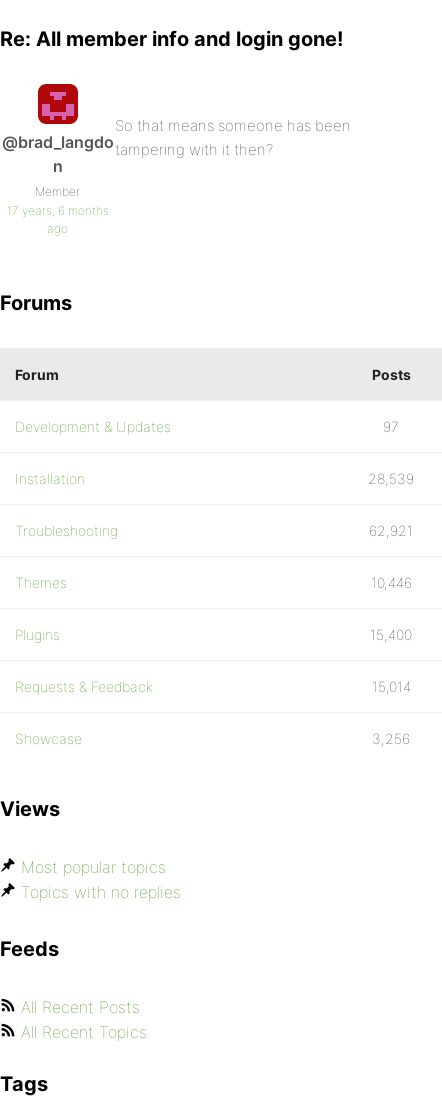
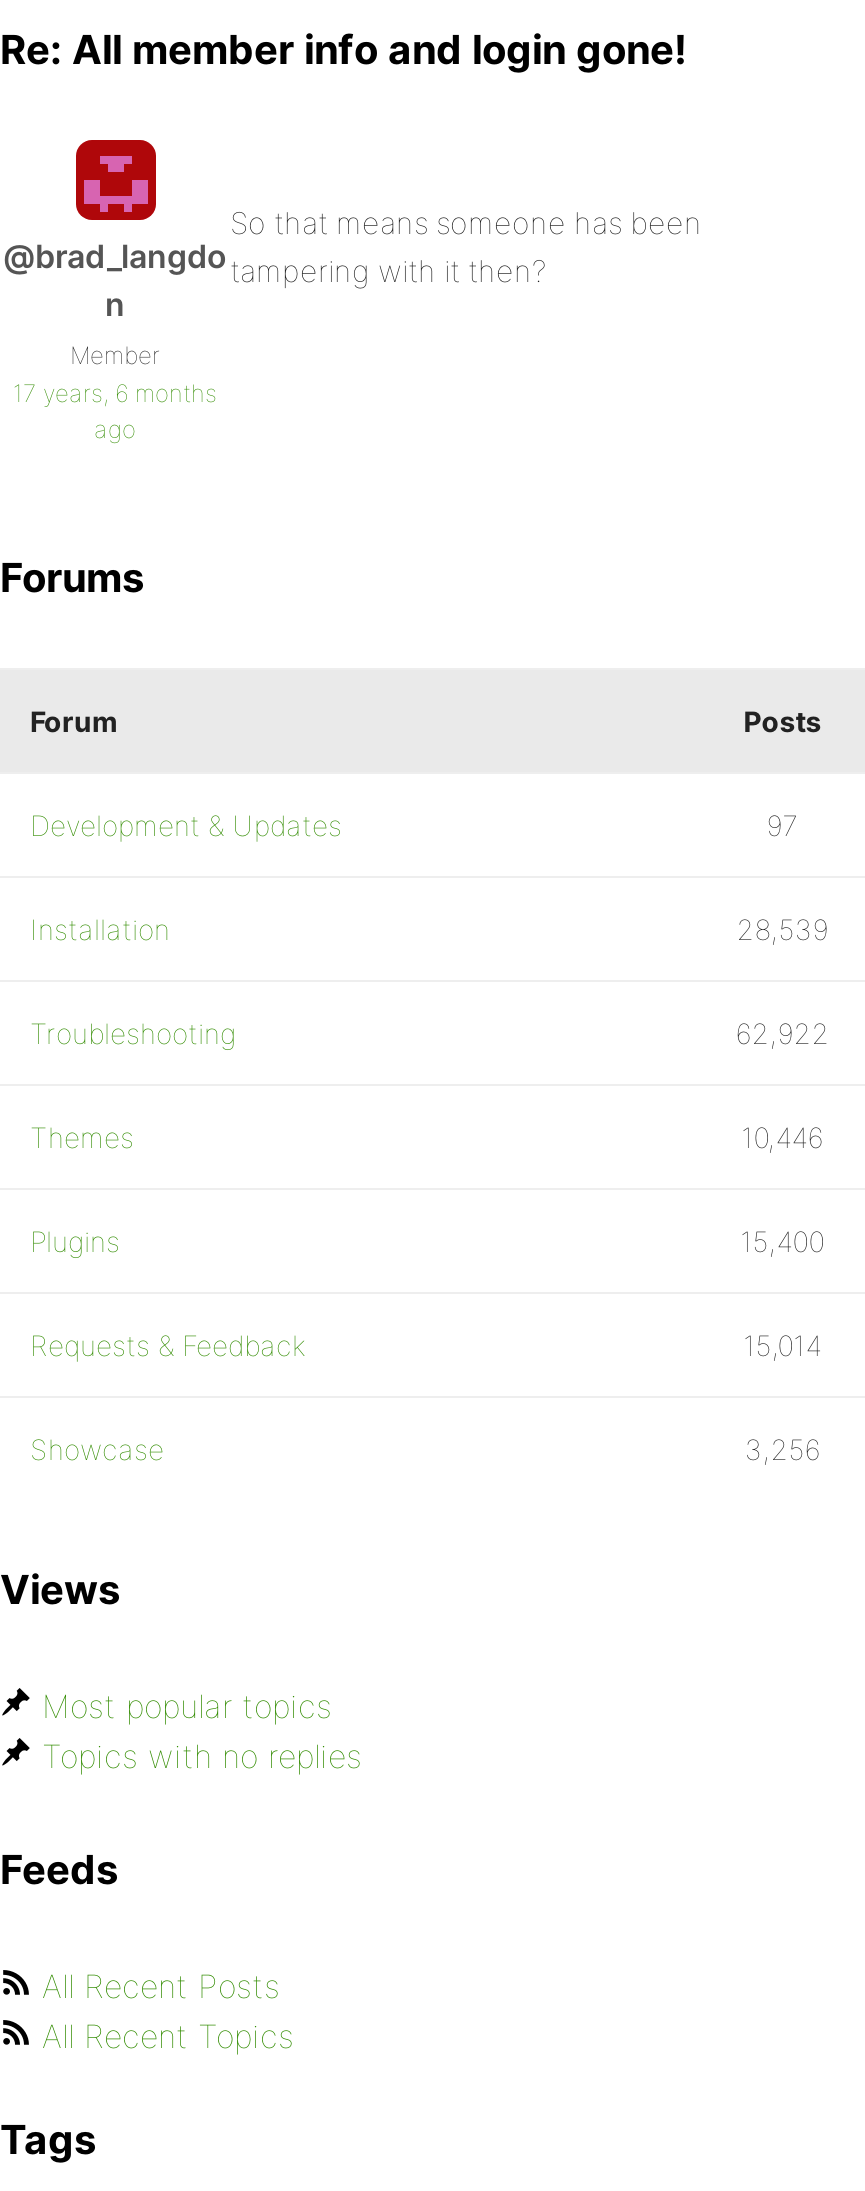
[369,522,413,539] 62,921 -> [735,1016,829,1050] 62,922

